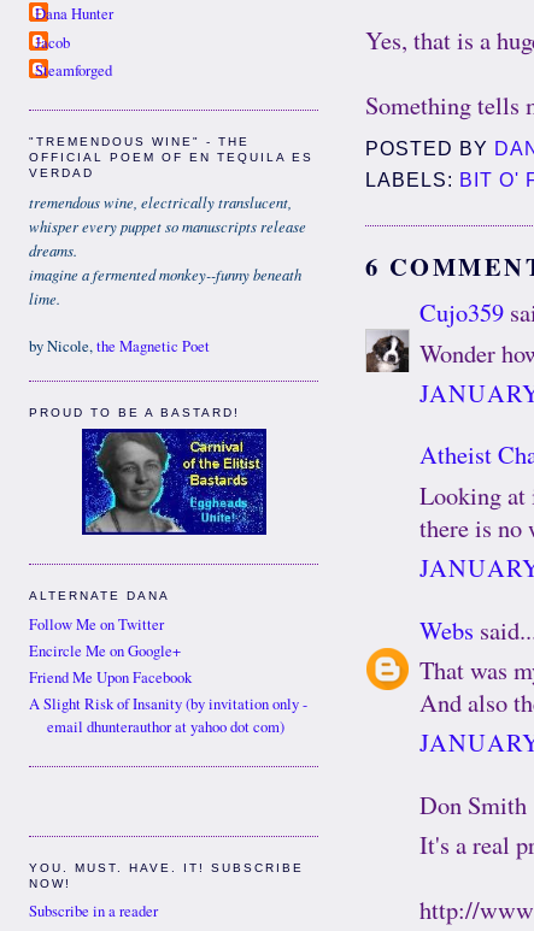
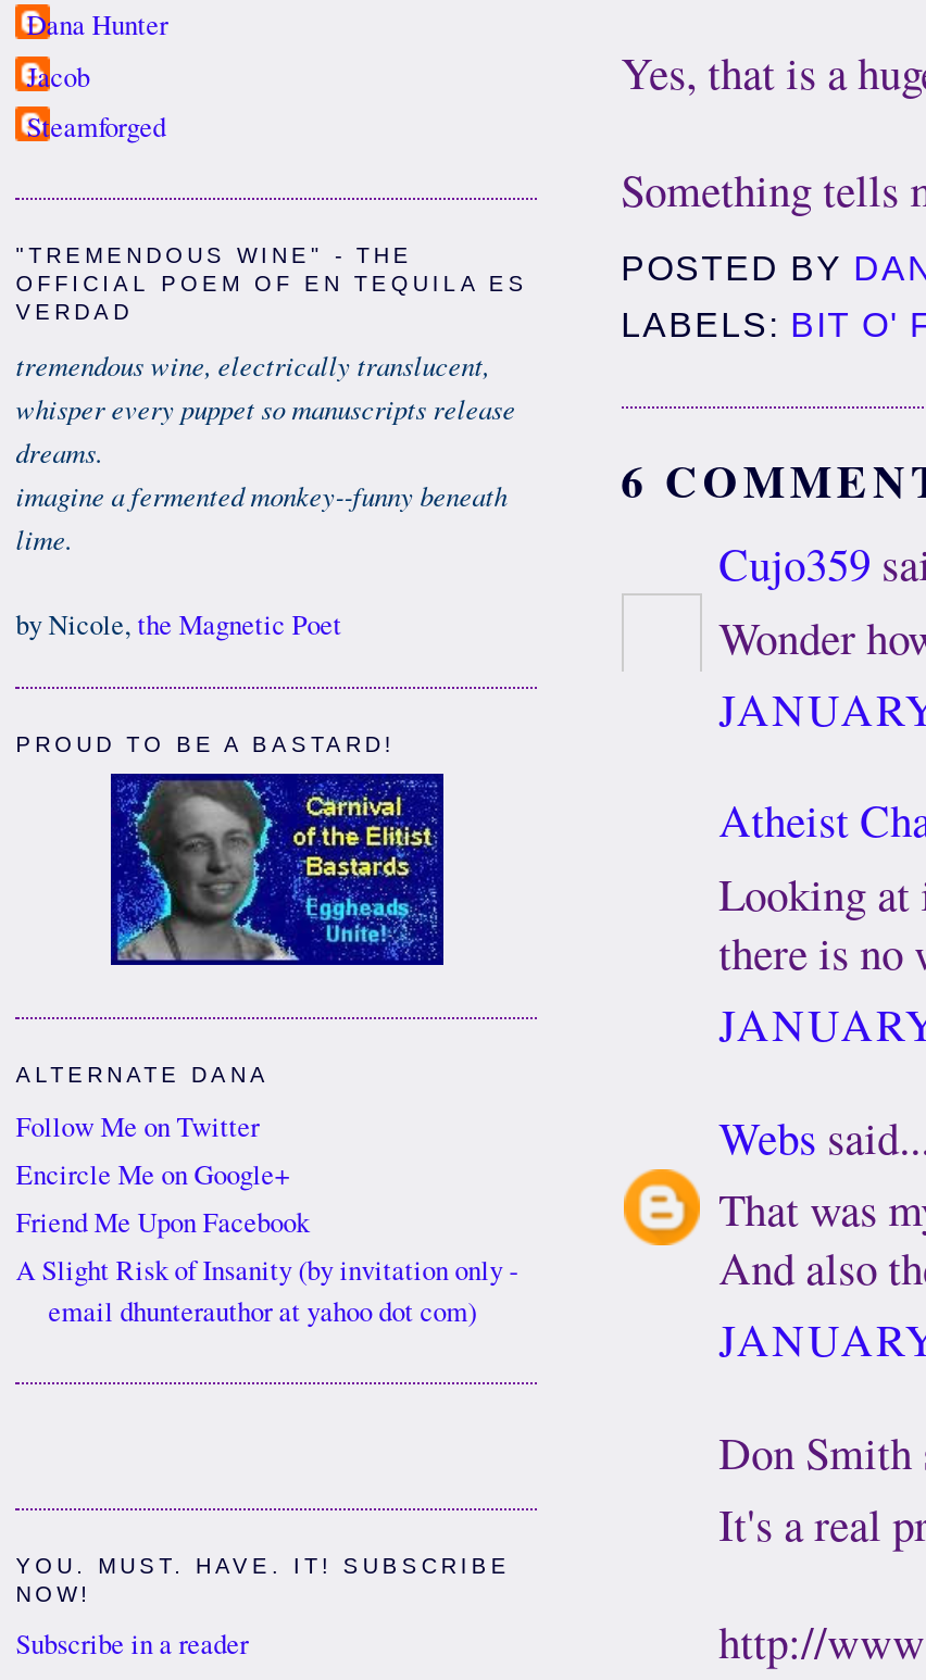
[365,330,410,373] [image] -> none

